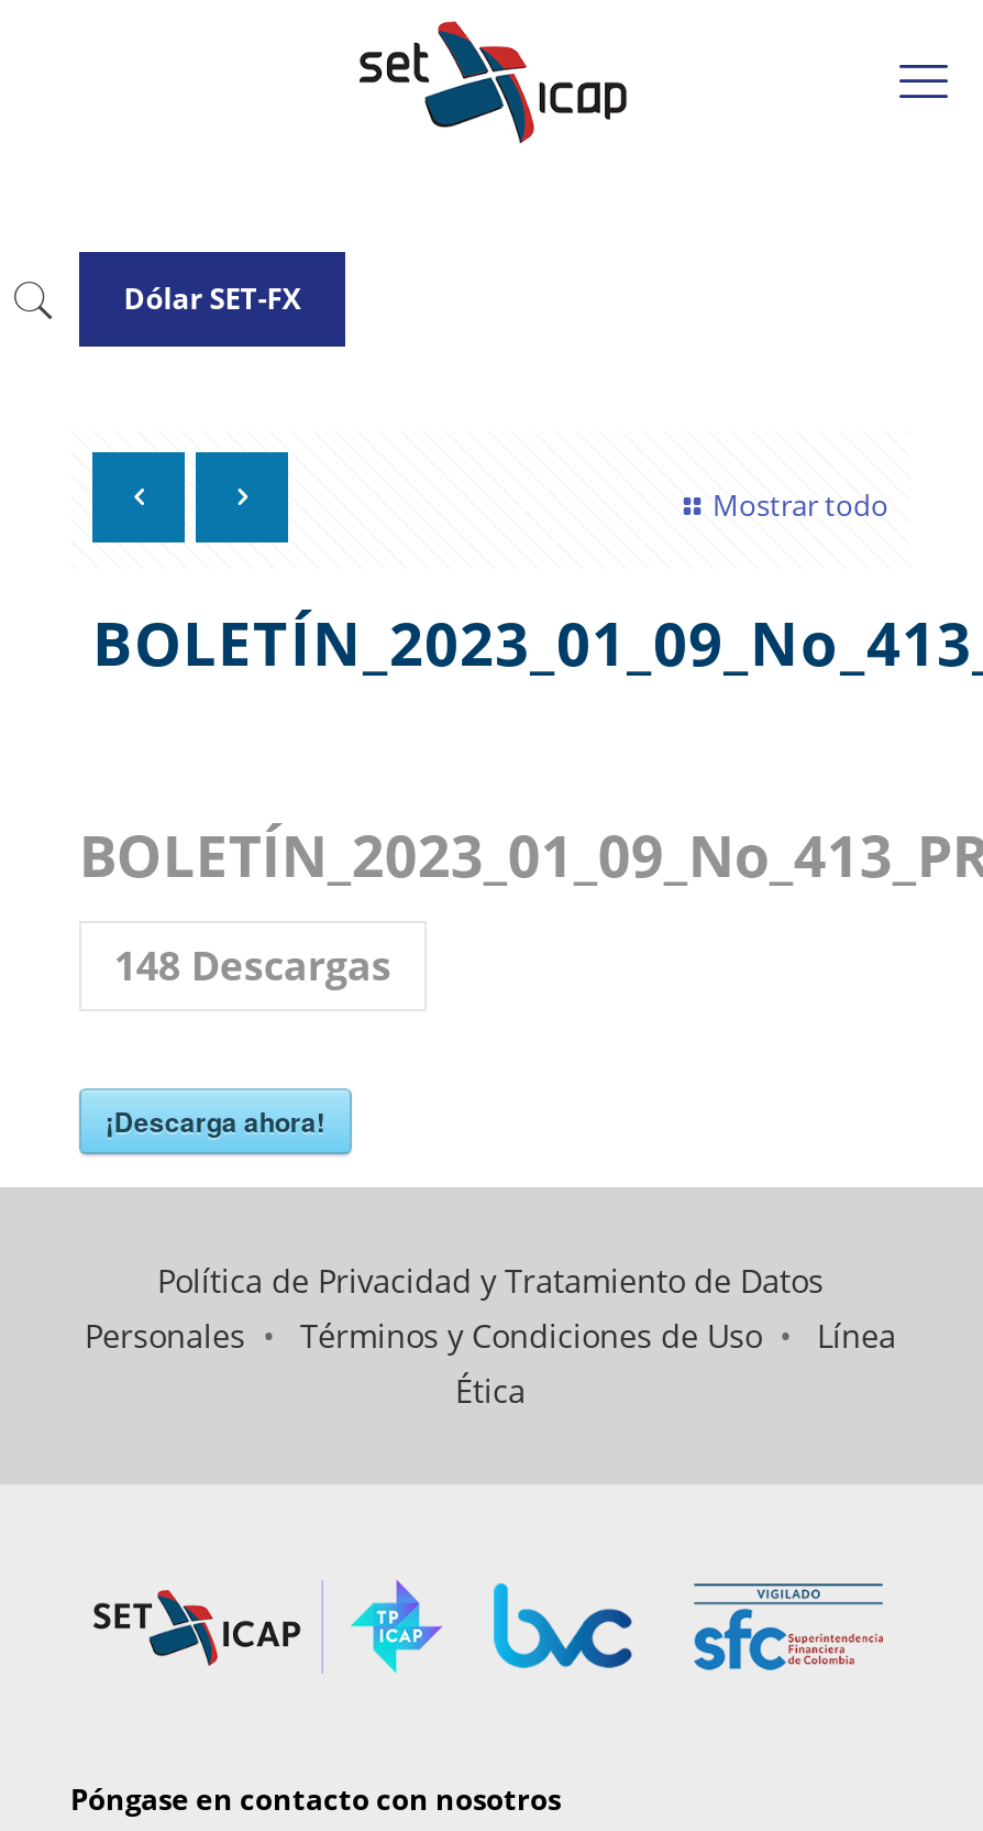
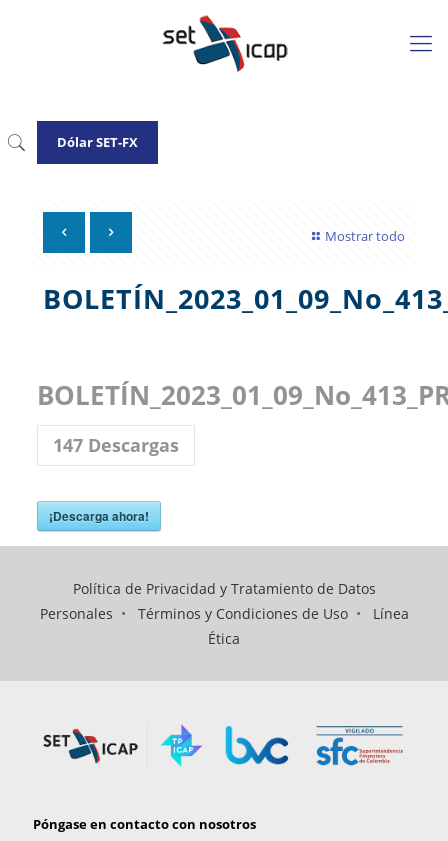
[114,939,391,991] 148 Descargas -> [53,433,179,457] 147 Descargas

